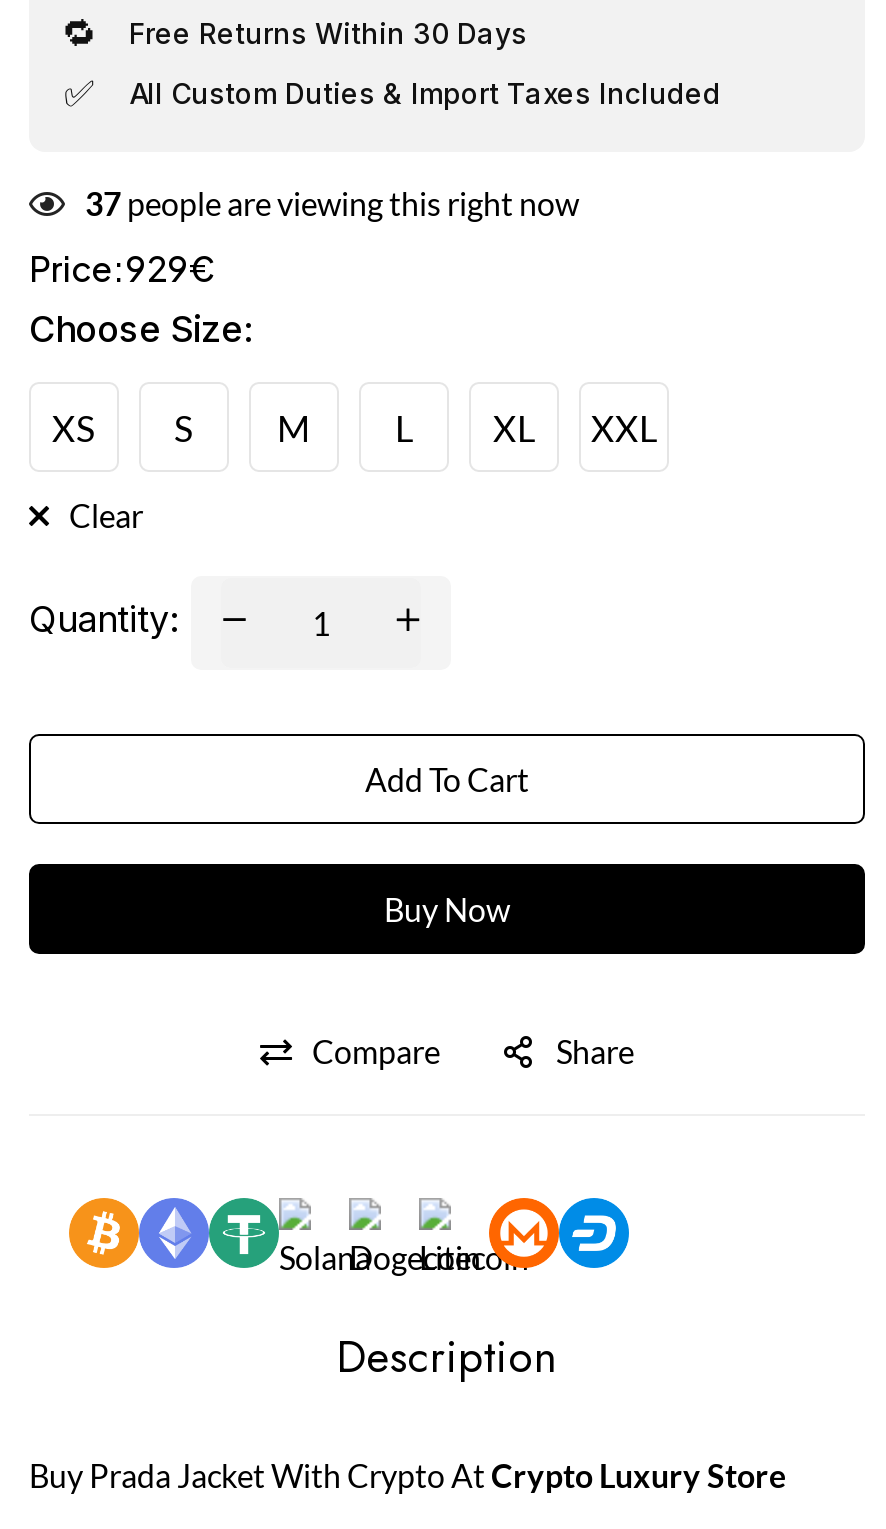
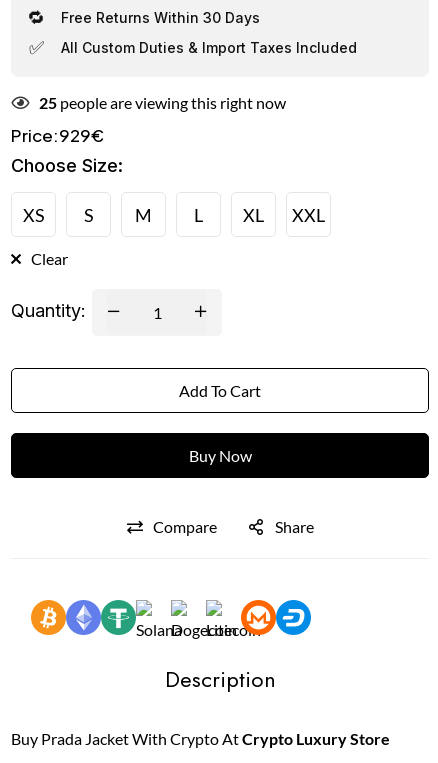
[85,183,579,221] 37 people are viewing this right now -> [39,93,286,112] 25 people are viewing this right now

